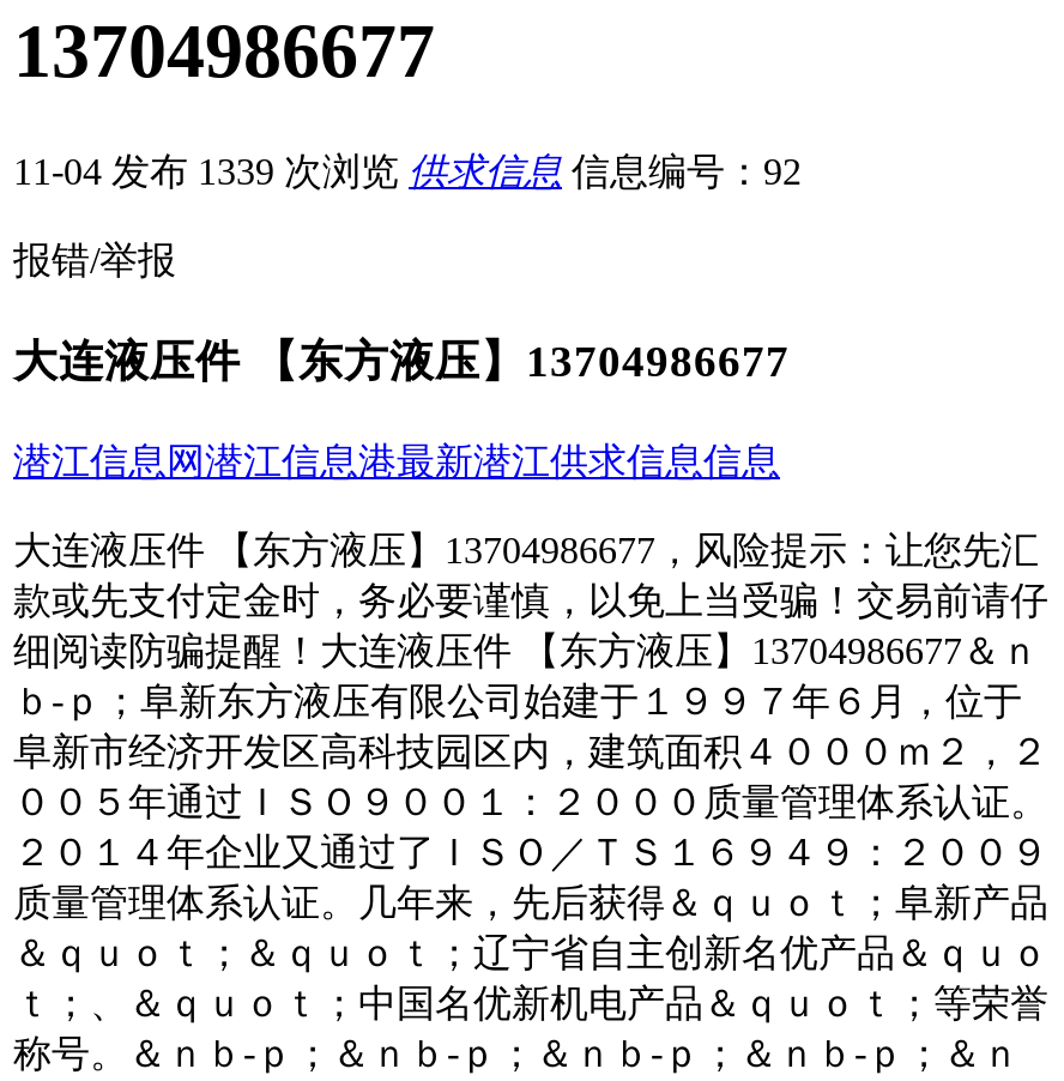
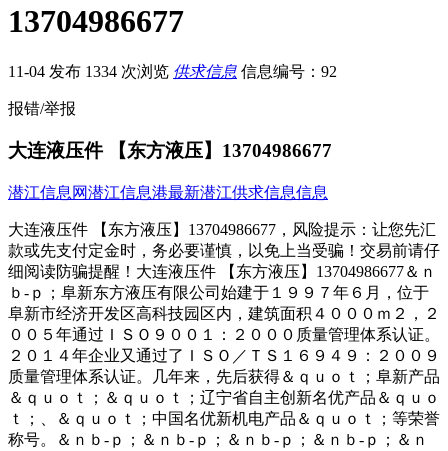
[13,150,802,191] 11-04 发布 1339 次浏览 供求信息 信息编号：92 -> [8,63,337,80] 11-04 发布 1334 次浏览 供求信息 信息编号：92

